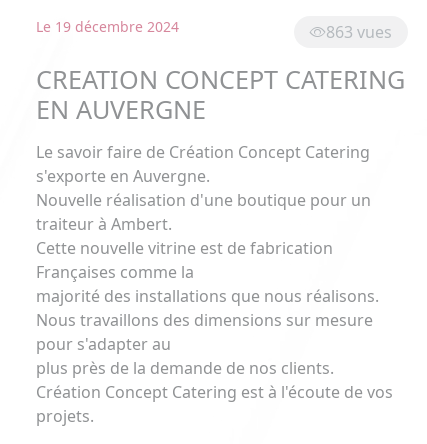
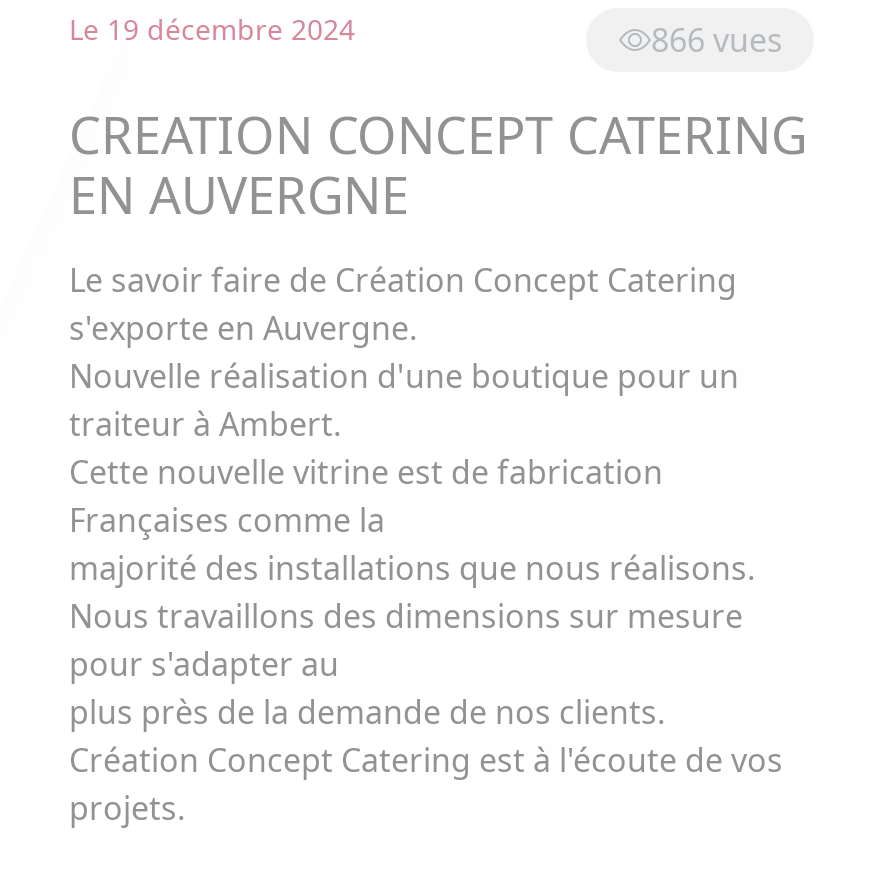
[326,21,392,43] 863 vues -> [651,18,783,62] 866 vues

